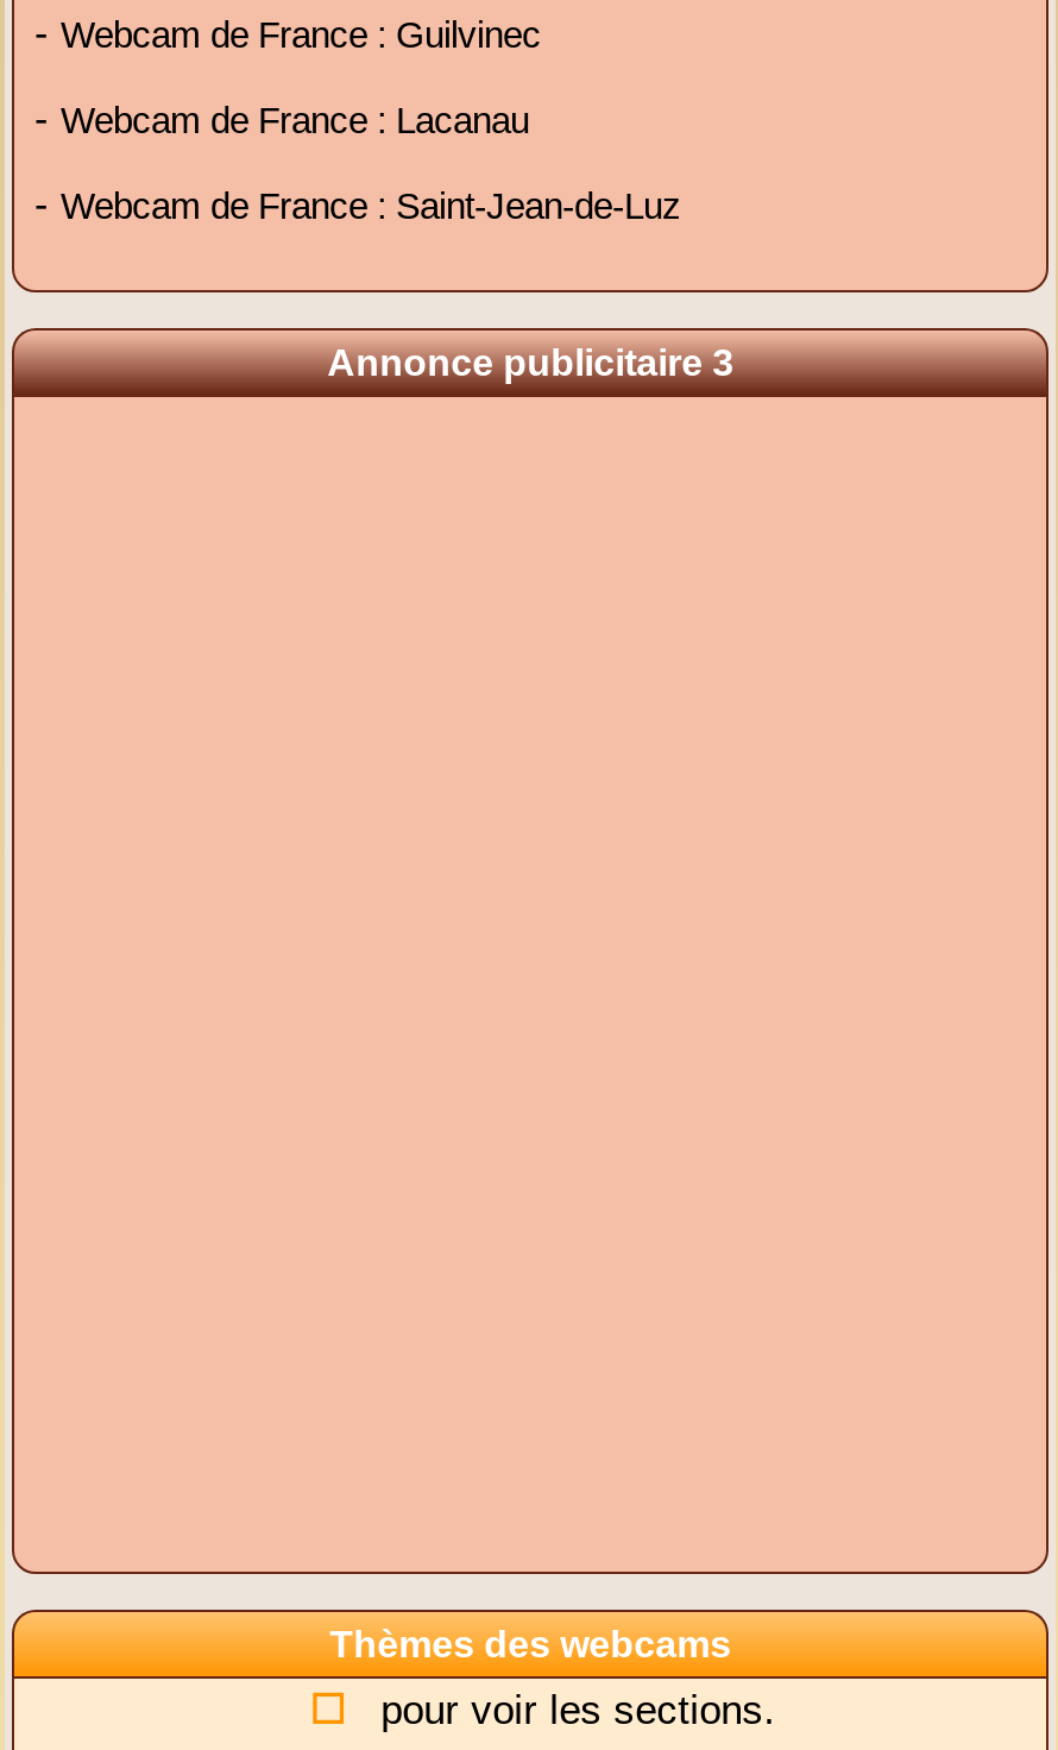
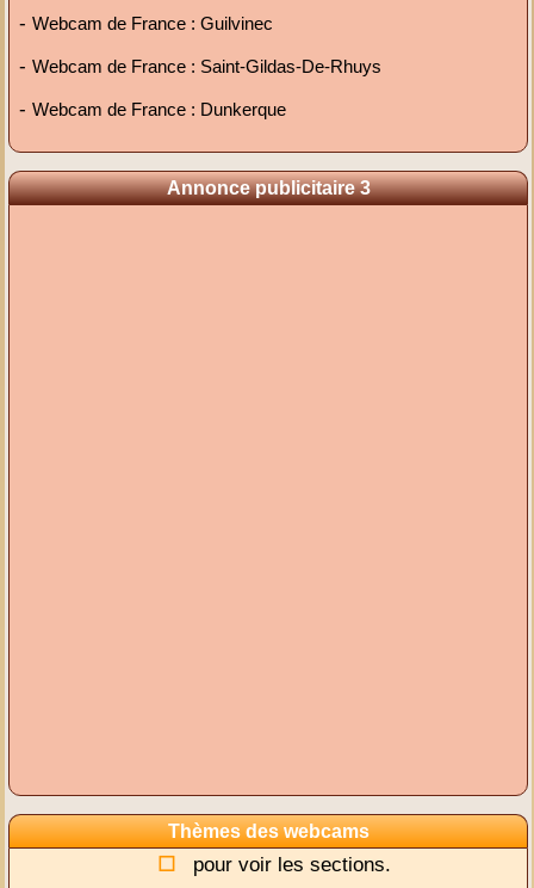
[34,98,529,143] - Webcam de France : Lacanau -> [20,55,382,78] - Webcam de France : Saint-Gildas-De-Rhuys
[34,184,681,229] - Webcam de France : Saint-Jean-de-Luz -> [20,98,287,121] - Webcam de France : Dunkerque

